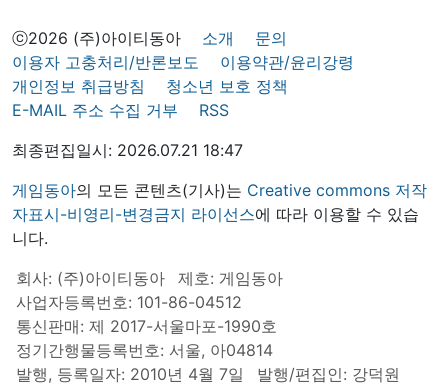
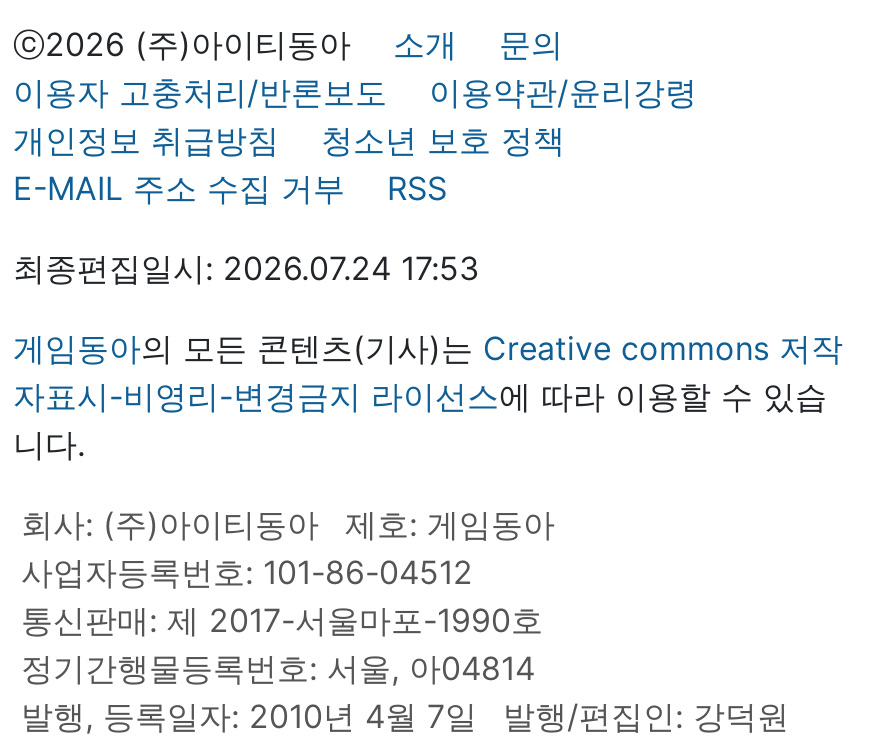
[12,139,243,159] 최종편집일시: 2026.07.21 18:47 -> [13,247,479,287] 최종편집일시: 2026.07.24 17:53

